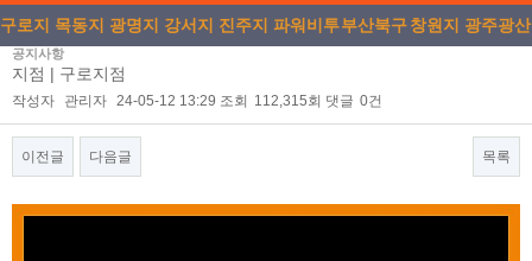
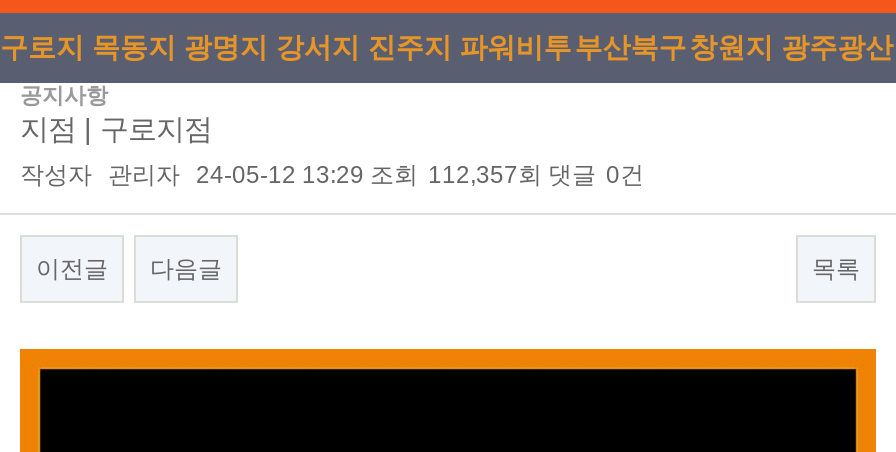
[12,92,382,109] 작성자 관리자 24-05-12 13:29 조회 112,315회 댓글 0건 -> [20,161,644,189] 작성자 관리자 24-05-12 13:29 조회 112,357회 댓글 0건

